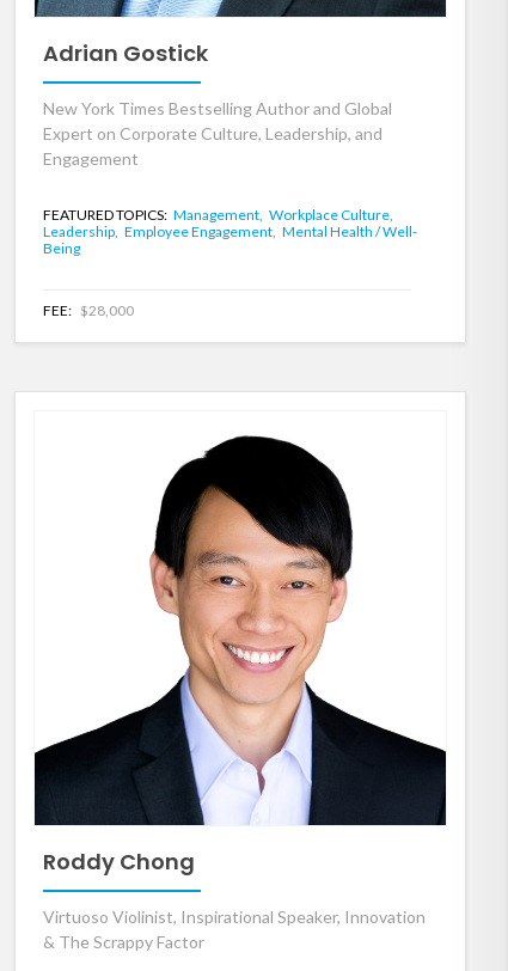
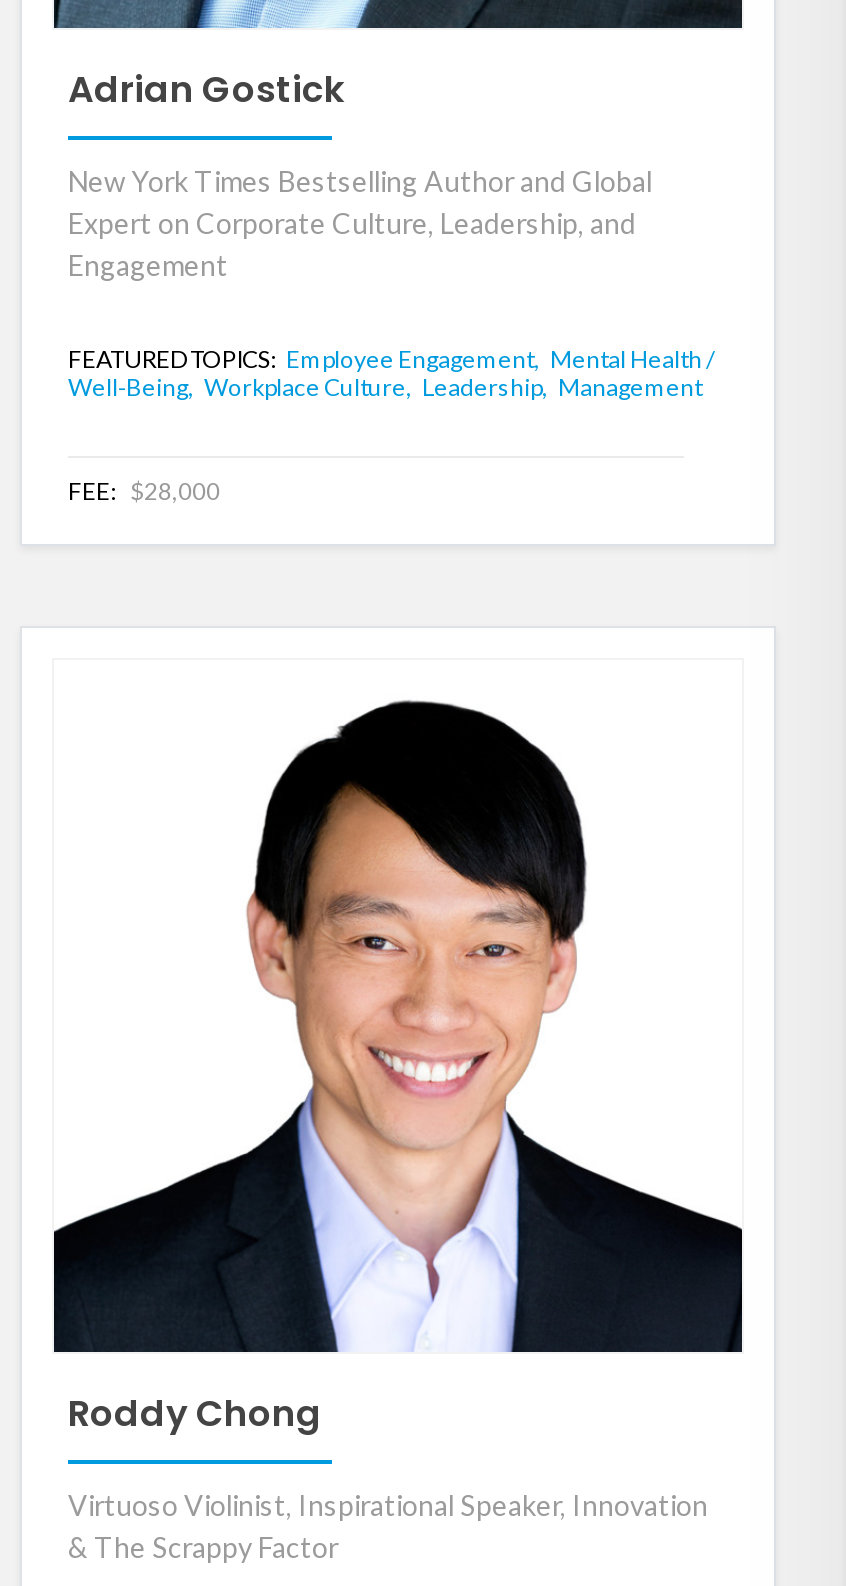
[43,206,417,257] FEATURED TOPICS: Management, Workplace Culture, | Leadership, Employee Engagement, Mental Health / Well- | Being -> [68,344,714,402] FEATURED TOPICS: Employee Engagement, Mental Health / | Well-Being, Workplace Culture, Leadership, Management

